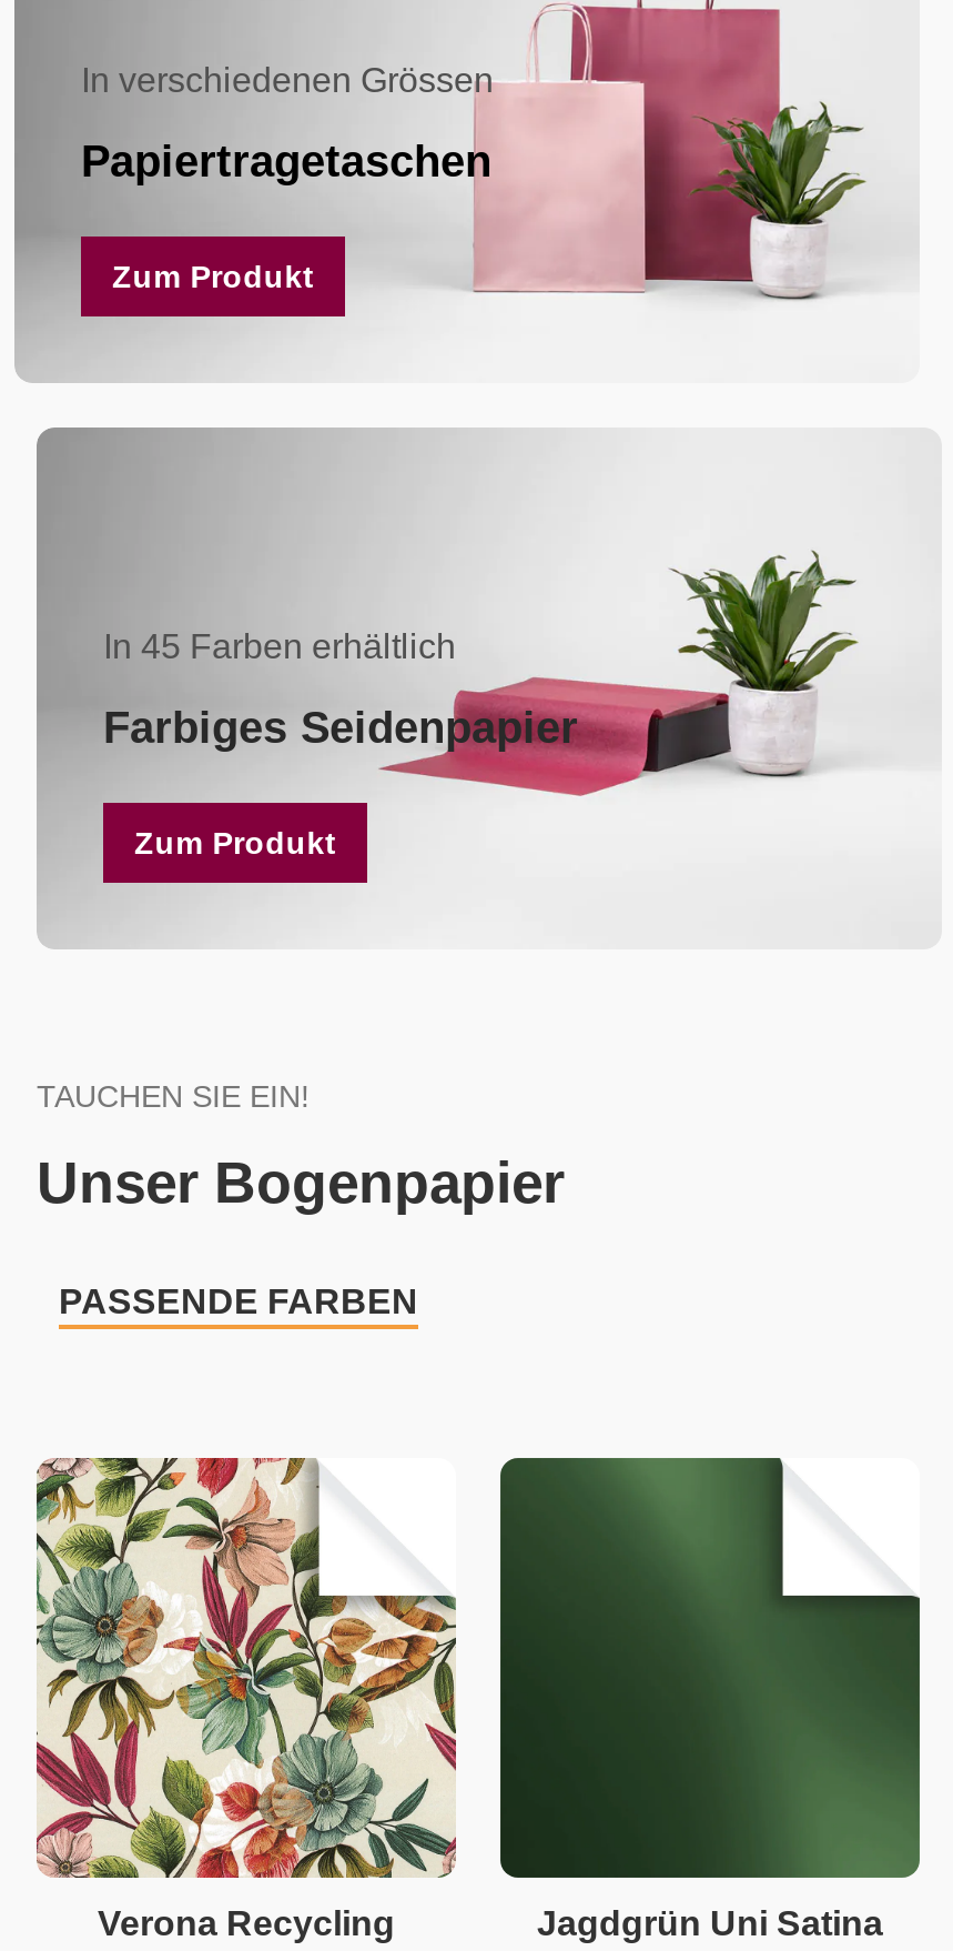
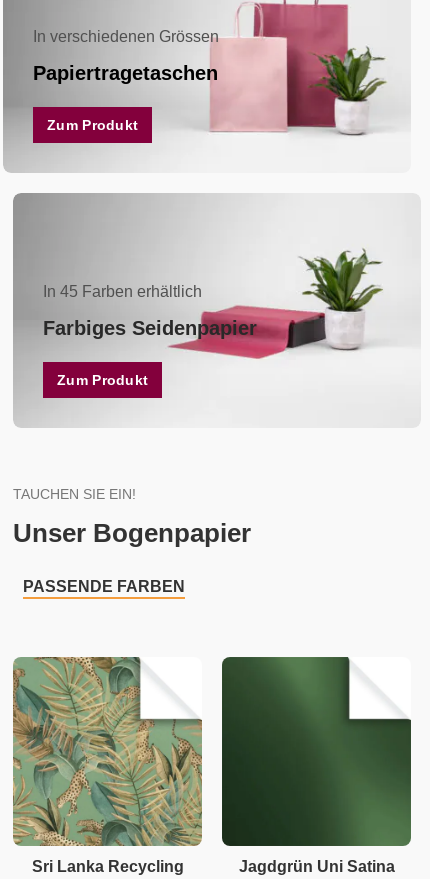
[34,1457,458,1942] [image] | Verona Recycling -> [13,657,203,875] [image] | Sri Lanka Recycling

